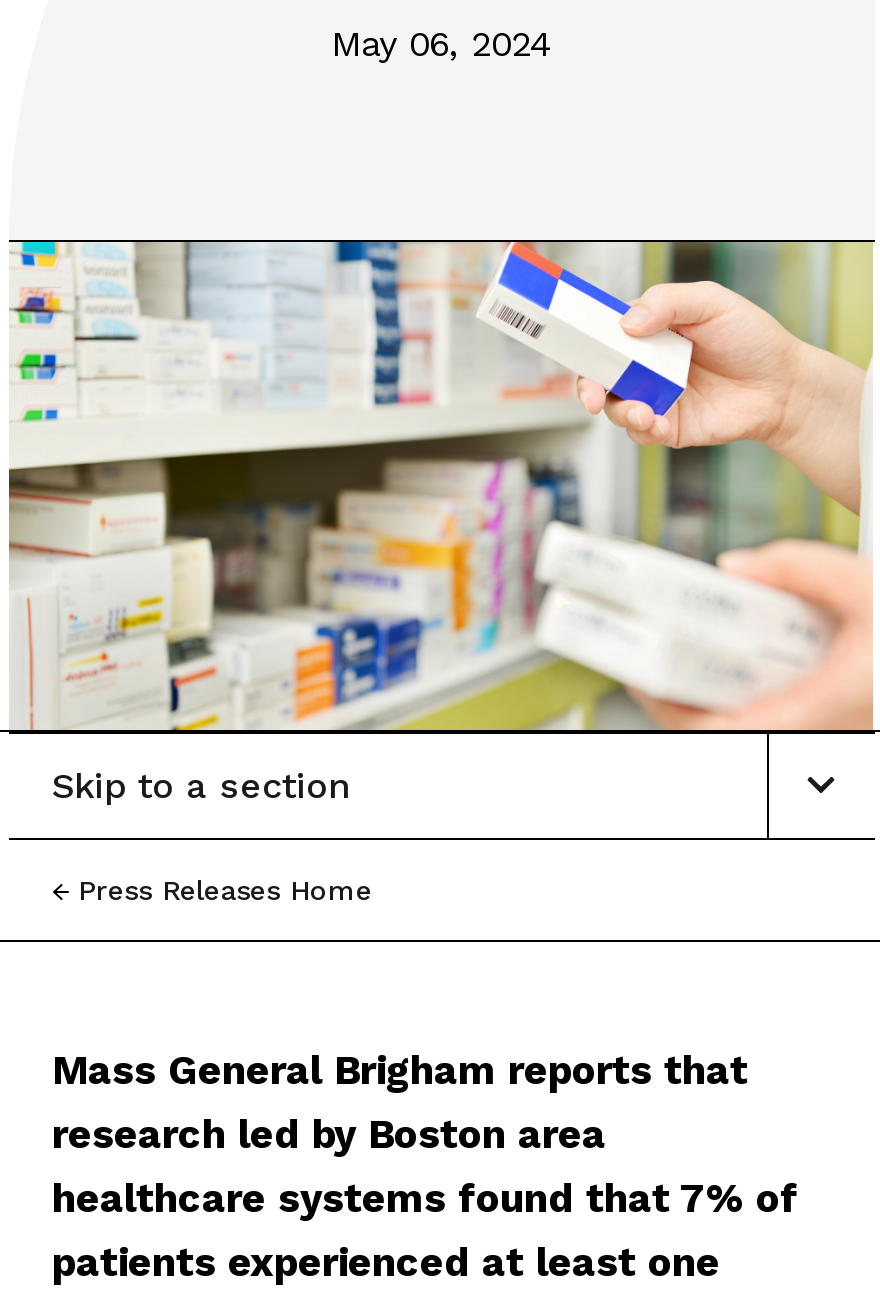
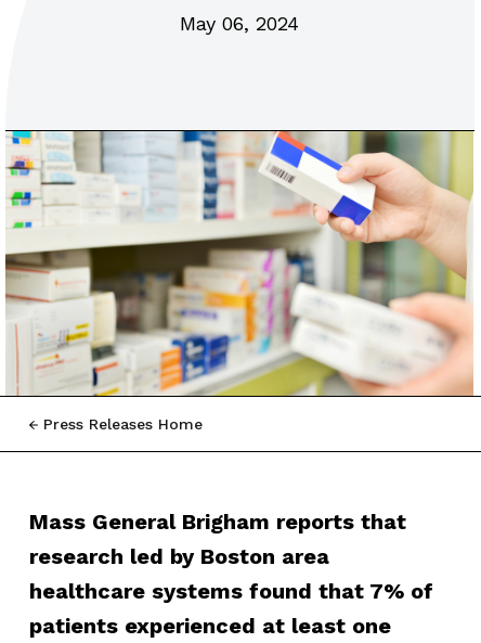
[52,763,348,805] Skip to a section -> none

